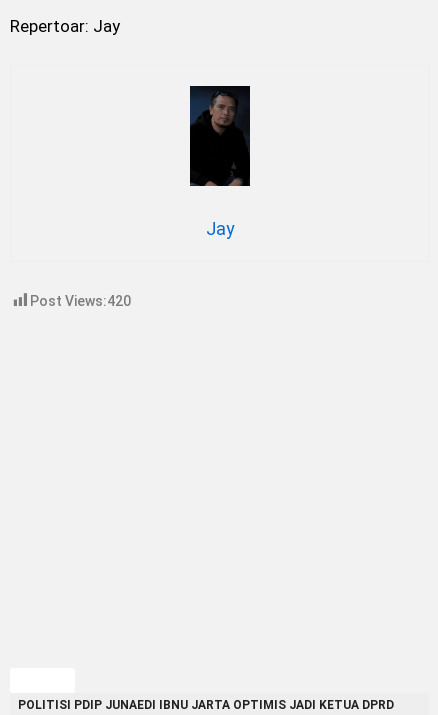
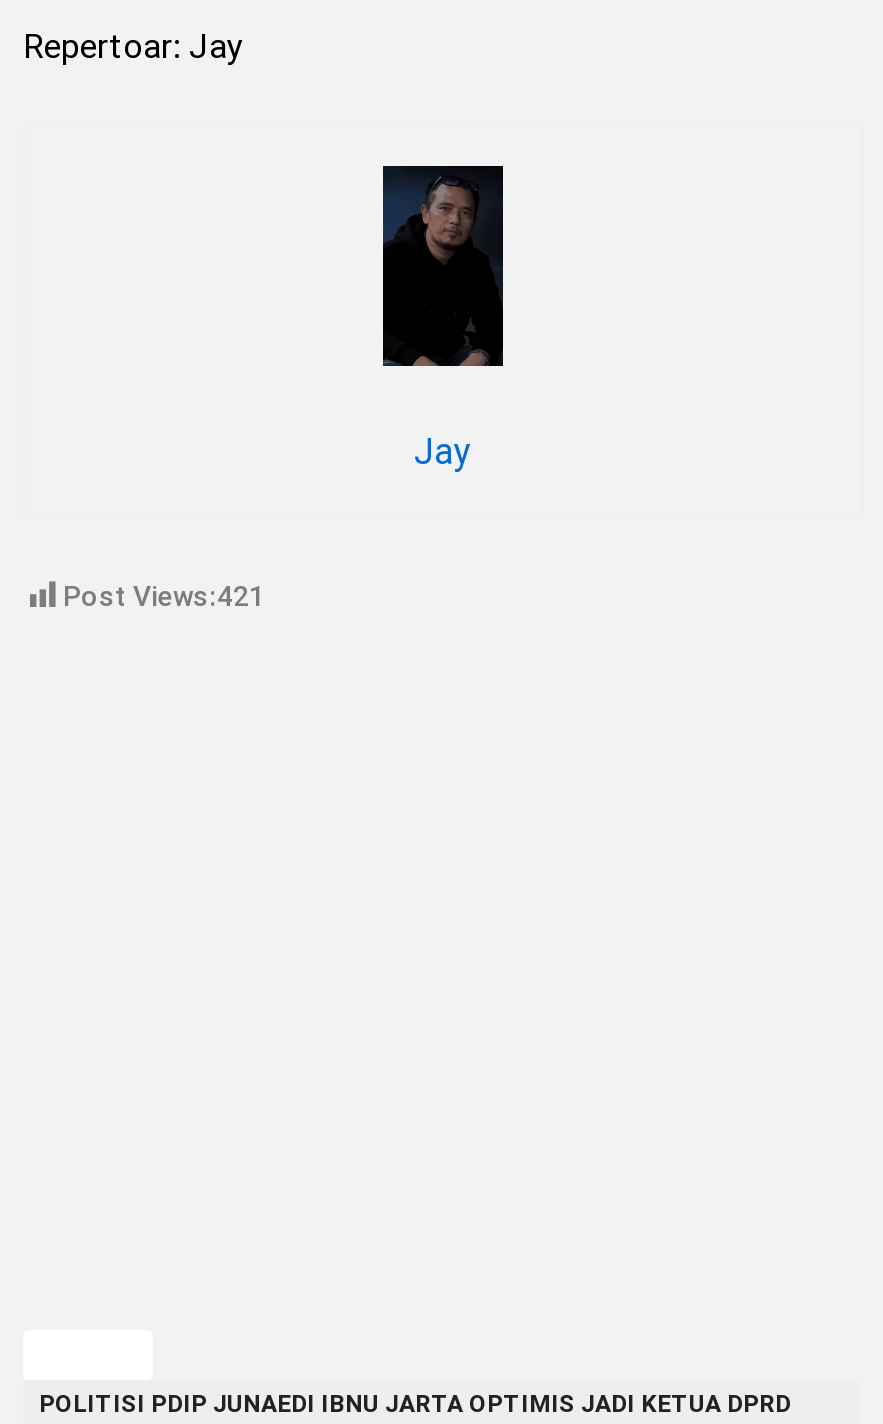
[30,293,131,309] Post Views:420 -> [63,581,265,613] Post Views:421

